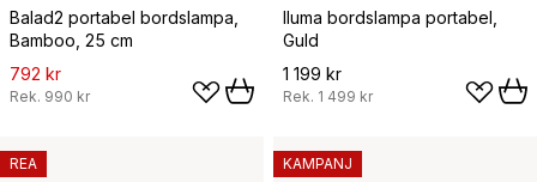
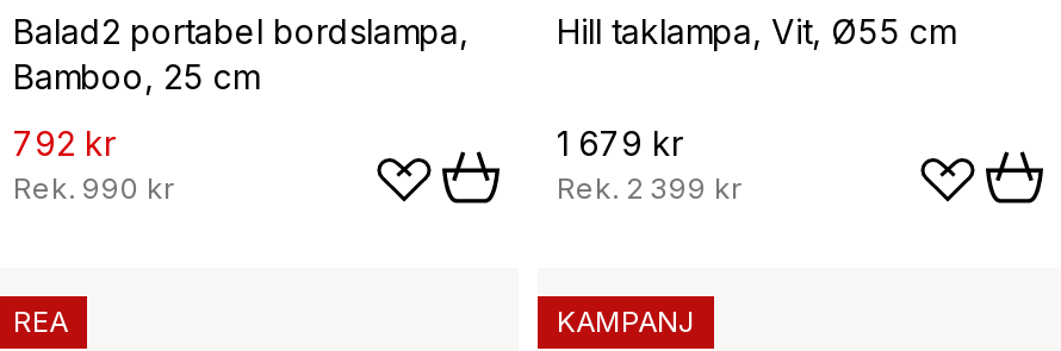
[283,8,497,51] Iluma bordslampa portabel, | Guld -> [557,12,955,52] Hill taklampa, Vit, Ø55 cm
[283,64,373,106] 1 199 kr | Rek. 1 499 kr -> [557,124,740,207] 1 679 kr | Rek. 2 399 kr

